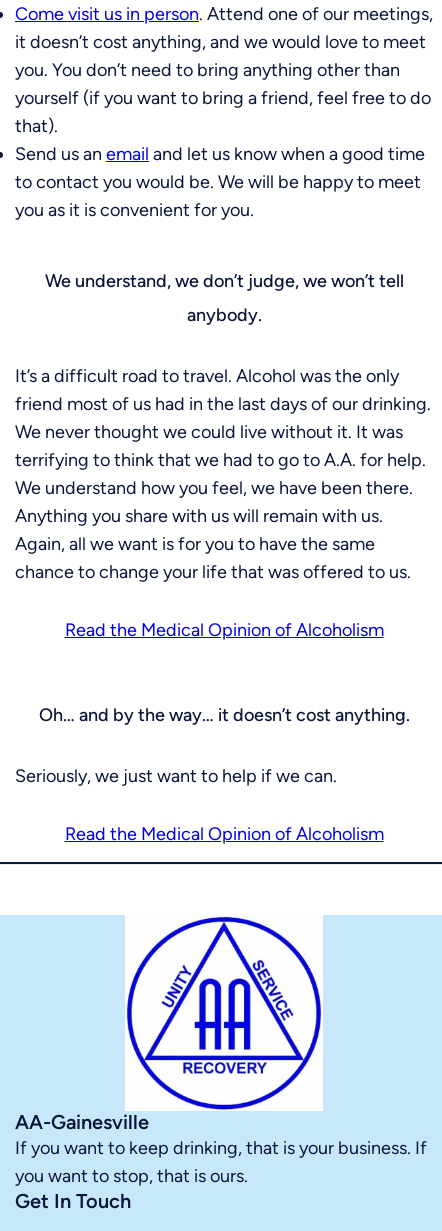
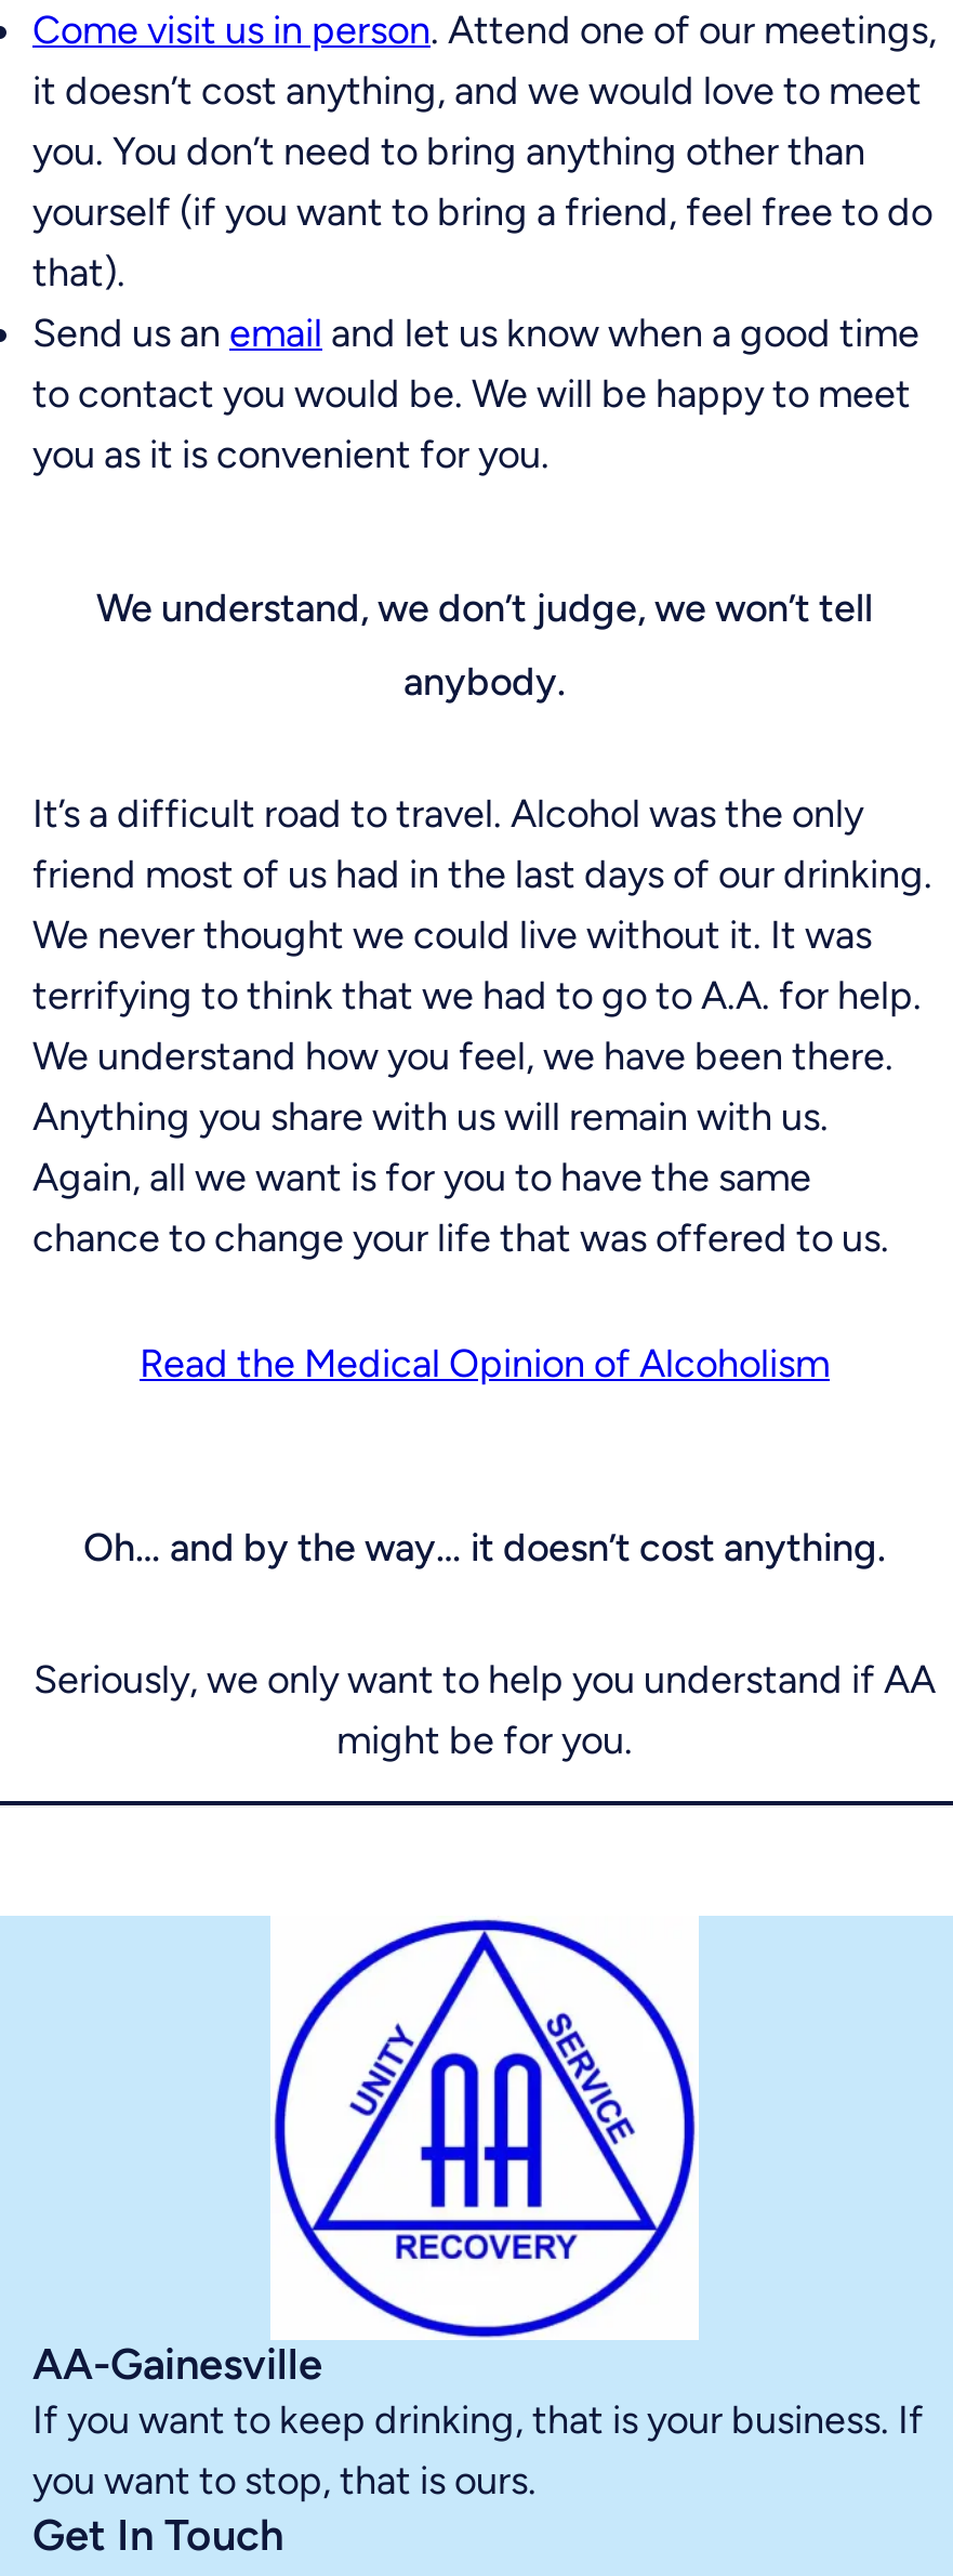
[15,765,383,845] Seriously, we just want to help if we can. | Read the Medical Opinion of Alcoholism -> [34,1656,936,1764] Seriously, we only want to help you understand if AA | might be for you.

